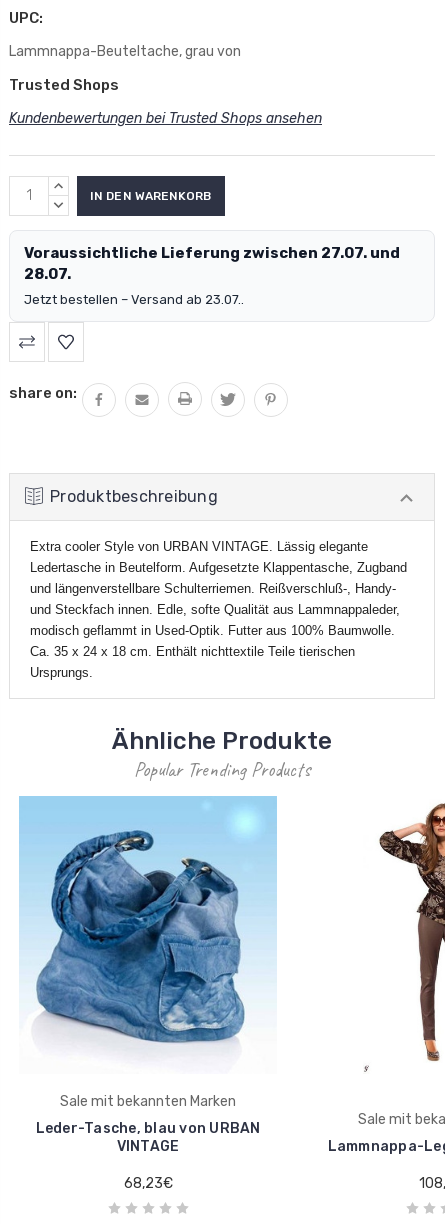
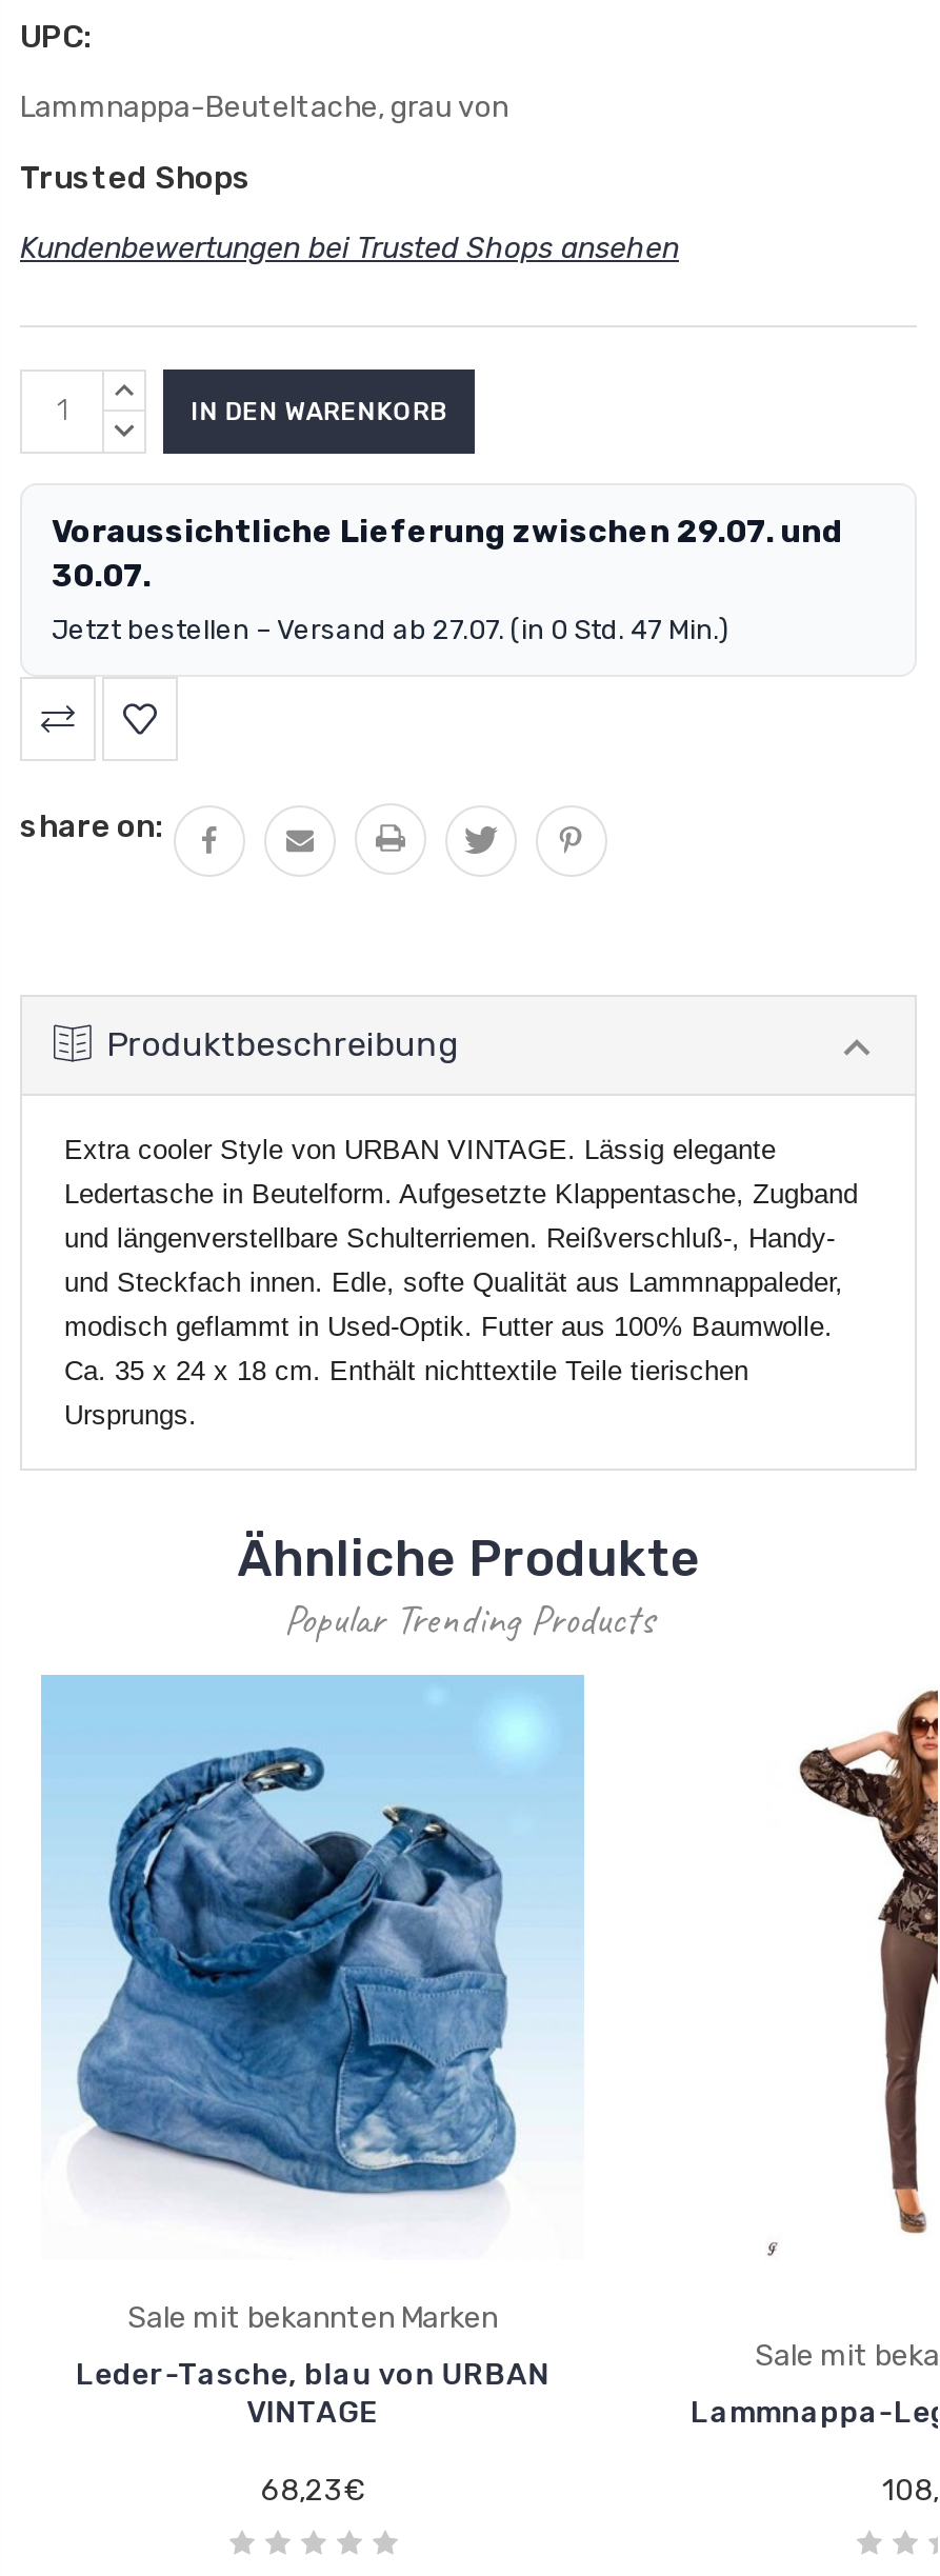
[24,244,400,283] Voraussichtliche Lieferung zwischen 27.07. und | 28.07. -> [52,513,843,595] Voraussichtliche Lieferung zwischen 29.07. und | 30.07.
[24,292,244,307] Jetzt bestellen – Versand ab 23.07.. -> [52,614,729,645] Jetzt bestellen – Versand ab 27.07. (in 0 Std. 47 Min.)

